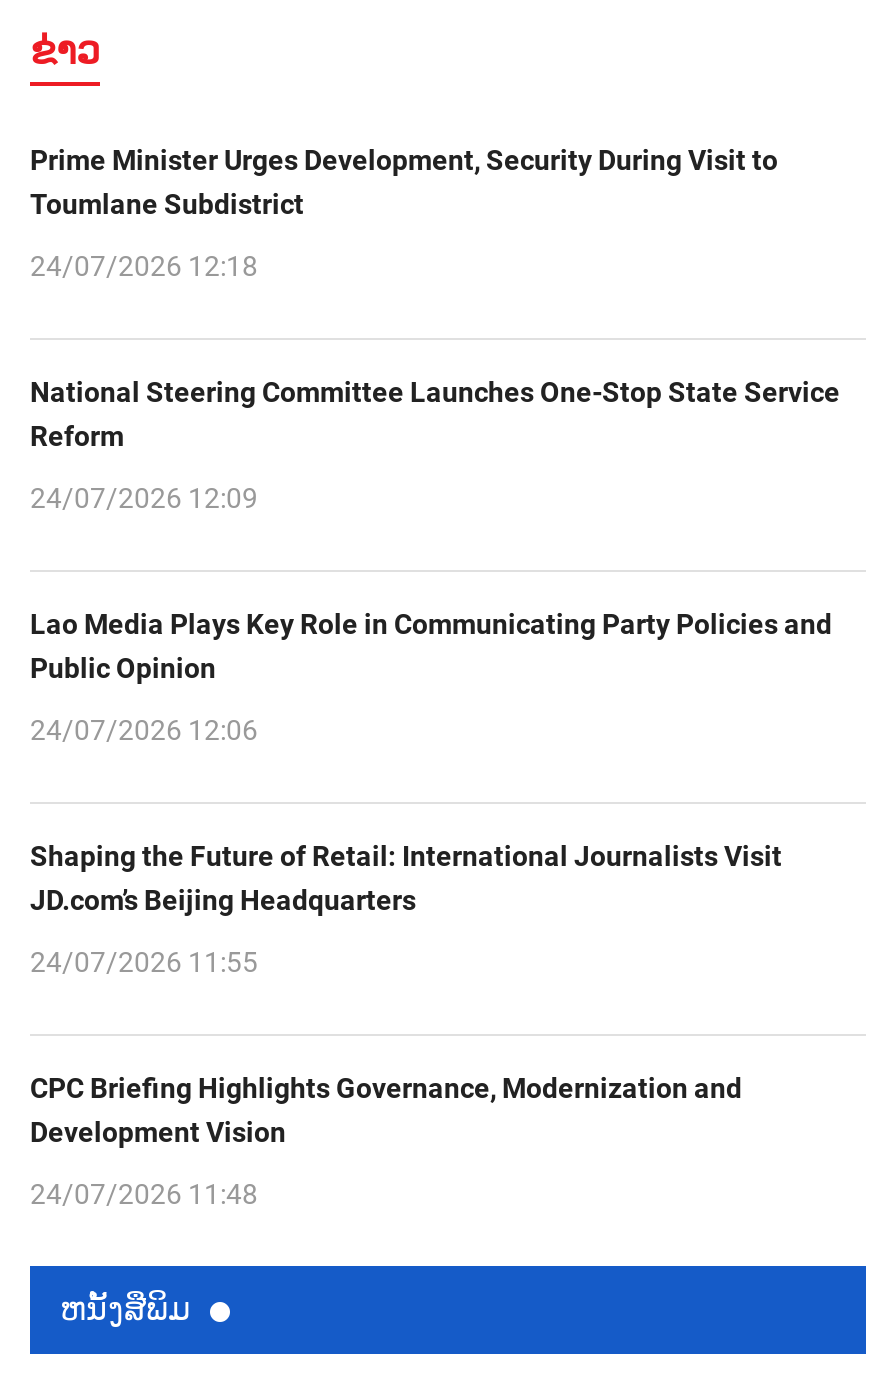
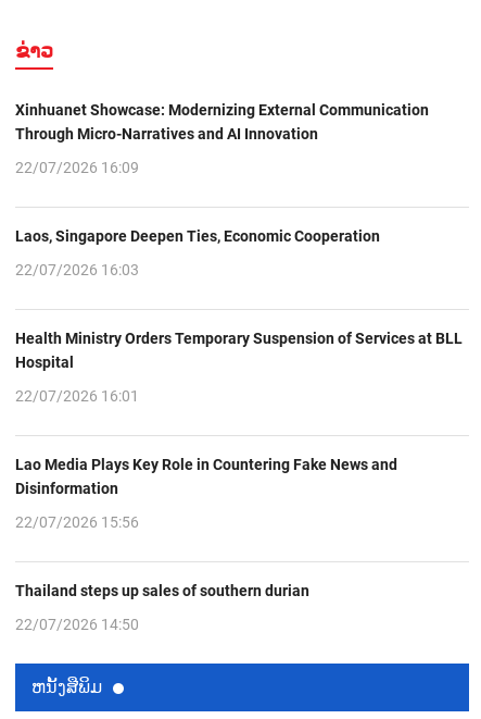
[30,145,778,221] Prime Minister Urges Development, Security During Visit to | Toumlane Subdistrict -> [15,102,429,143] Xinhuanet Showcase: Modernizing External Communication | Through Micro-Narratives and AI Innovation
[30,251,258,283] 24/07/2026 12:18 -> [15,159,139,177] 22/07/2026 16:09
[30,377,840,453] National Steering Committee Launches One-Stop State Service | Reform -> [15,228,380,245] Laos, Singapore Deepen Ties, Economic Cooperation
[30,483,258,515] 24/07/2026 12:09 -> [15,261,139,279] 22/07/2026 16:03
[30,609,832,685] Lao Media Plays Key Role in Communicating Party Policies and | Public Opinion -> [15,330,463,371] Health Ministry Orders Temporary Suspension of Services at BLL | Hospital
[30,715,258,747] 24/07/2026 12:06 -> [15,388,139,405] 22/07/2026 16:01
[30,841,782,917] Shaping the Future of Retail: International Journalists Visit | JD.com’s Beijing Headquarters -> [15,456,397,498] Lao Media Plays Key Role in Countering Fake News and | Disinformation
[30,947,258,979] 24/07/2026 11:55 -> [15,514,139,531] 22/07/2026 15:56
[30,1073,742,1149] CPC Briefing Highlights Governance, Modernization and | Development Vision -> [15,582,309,600] Thailand steps up sales of southern durian
[30,1179,258,1211] 24/07/2026 11:48 -> [15,616,139,634] 22/07/2026 14:50

